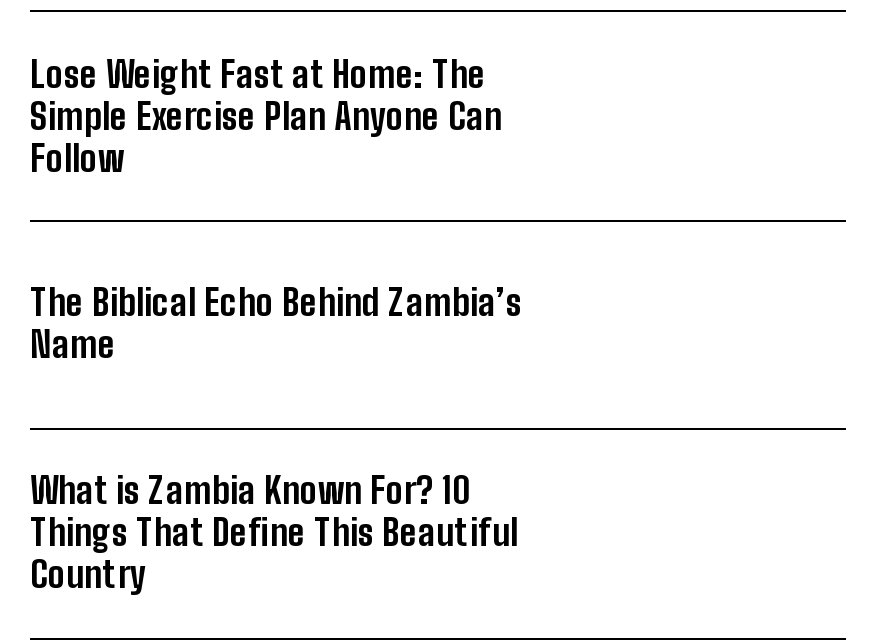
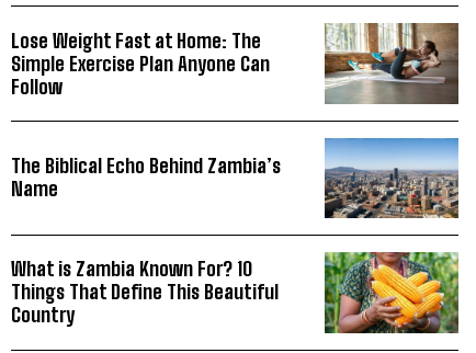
none -> [324,22,460,105] [image]
none -> [324,137,460,219] [image]
none -> [324,251,460,334] [image]

